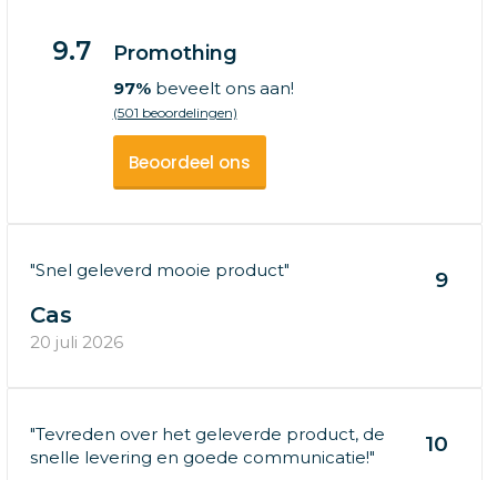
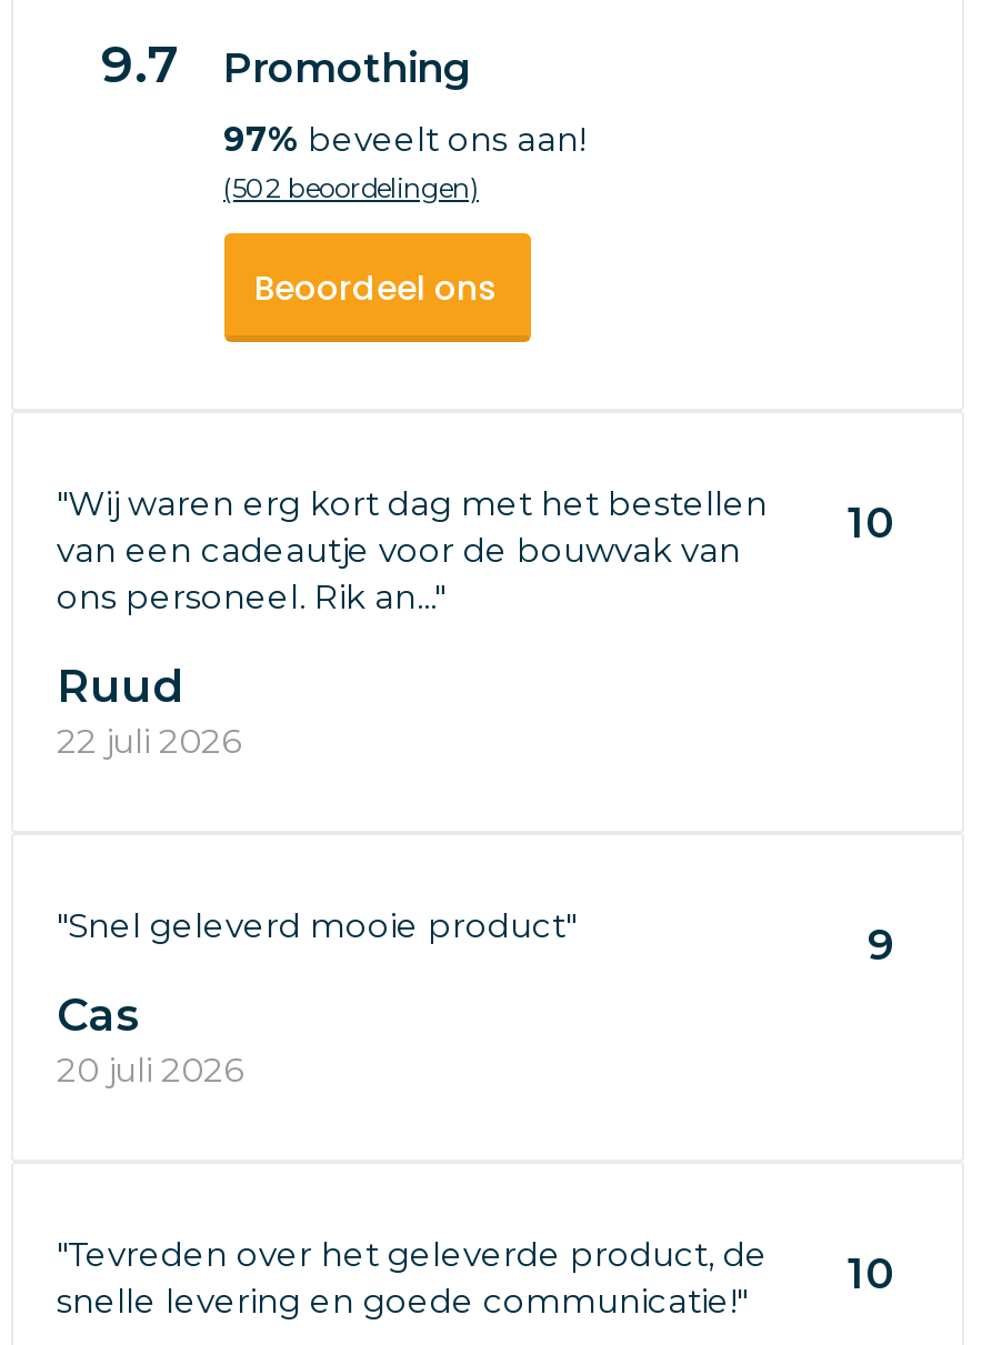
[113,104,237,121] (501 beoordelingen) -> [223,171,479,204] (502 beoordelingen)
none -> [57,482,768,617] "Wij waren erg kort dag met het bestellen | van een cadeautje voor de bouwvak van | ons personeel. Rik an..."
none -> [57,497,894,762] 10 | Ruud | 22 juli 2026

